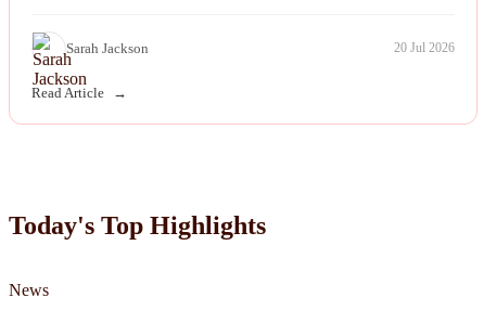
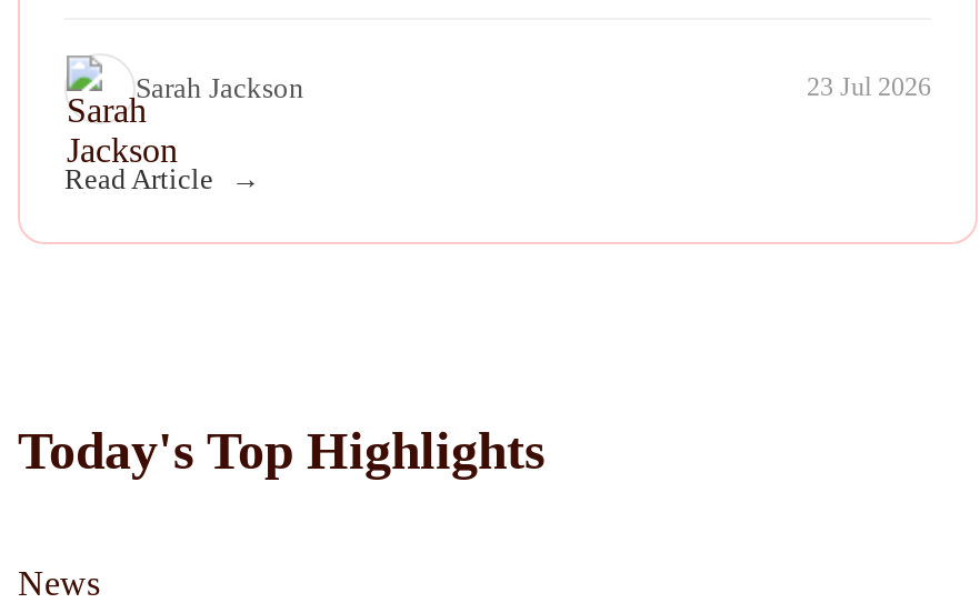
[394,40,455,55] 20 Jul 2026 -> [807,71,931,102] 23 Jul 2026

